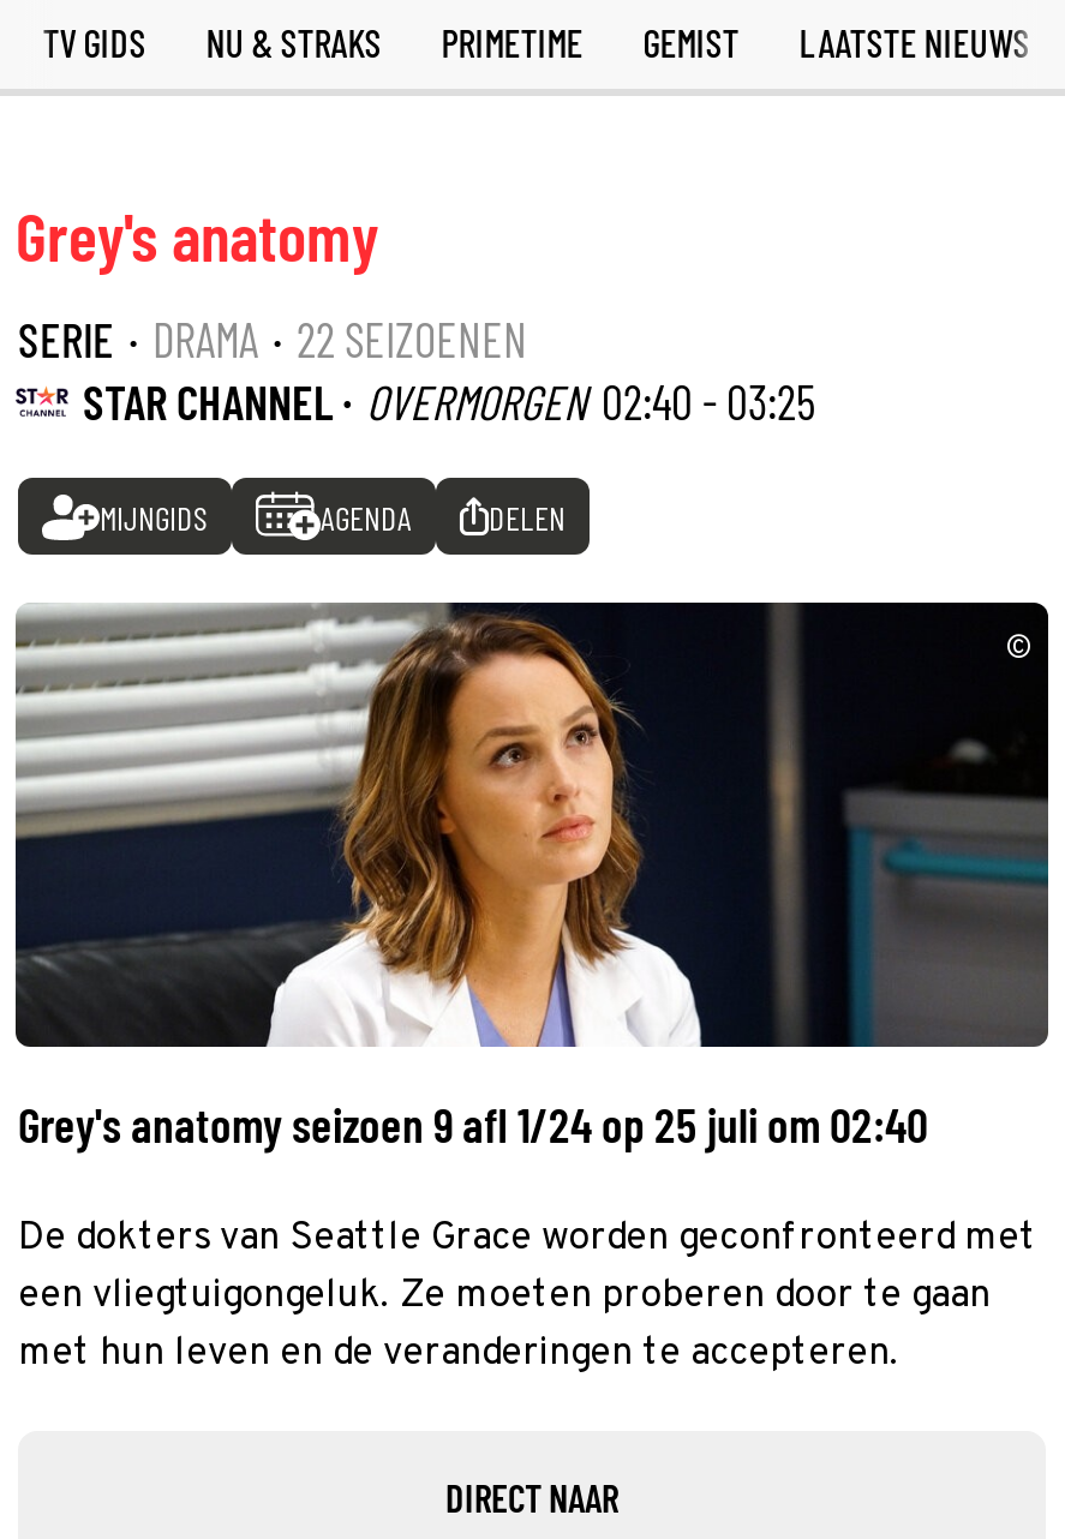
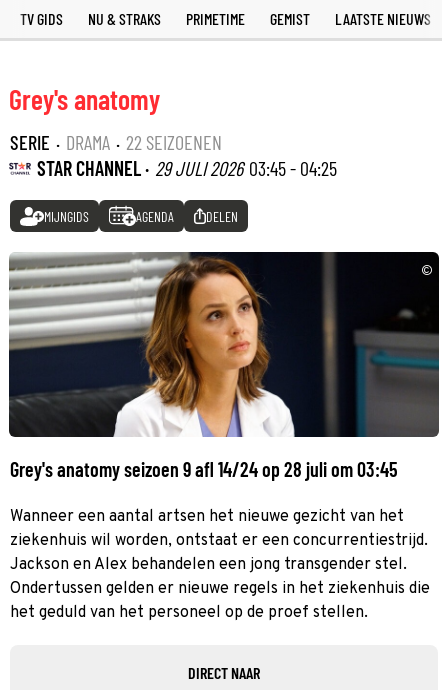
[83,372,815,430] STAR CHANNEL · OVERMORGEN 02:40 - 03:25 -> [37,156,337,180] STAR CHANNEL · 29 JULI 2026 03:45 - 04:25
[18,1094,928,1151] Grey's anatomy seizoen 9 afl 1/24 op 25 juli om 02:40 -> [10,456,398,480] Grey's anatomy seizoen 9 afl 14/24 op 28 juli om 03:45
[18,1214,1036,1377] De dokters van Seattle Grace worden geconfronteerd met | een vliegtuigongeluk. Ze moeten proberen door te gaan | met hun leven en de veranderingen te accepteren. -> [10,506,430,622] Wanneer een aantal artsen het nieuwe gezicht van het | ziekenhuis wil worden, ontstaat er een concurrentiestrijd. | Jackson en Alex behandelen een jong transgender stel. | Ondertussen gelden er nieuwe regels in het ziekenhuis die | het geduld van het personeel op de proef stellen.

